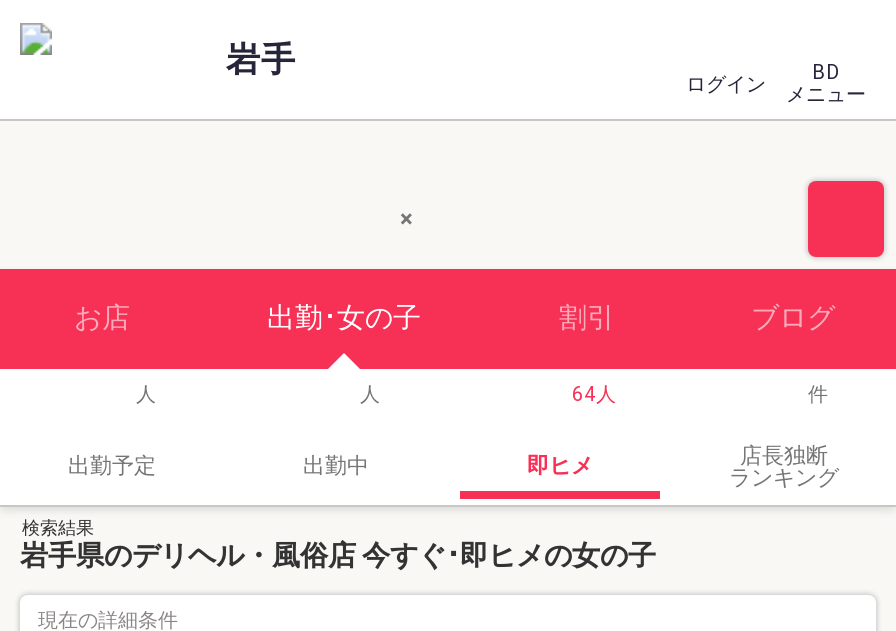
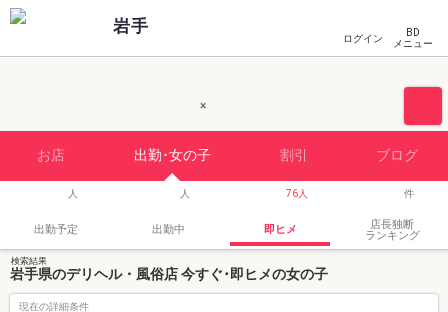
[572,383,596,405] 64 -> [286,188,298,199] 76

